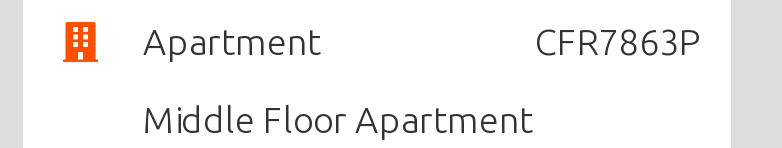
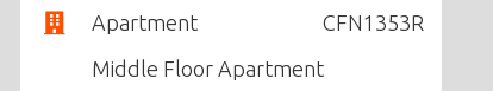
[535,21,701,61] CFR7863P -> [323,11,424,34] CFN1353R

